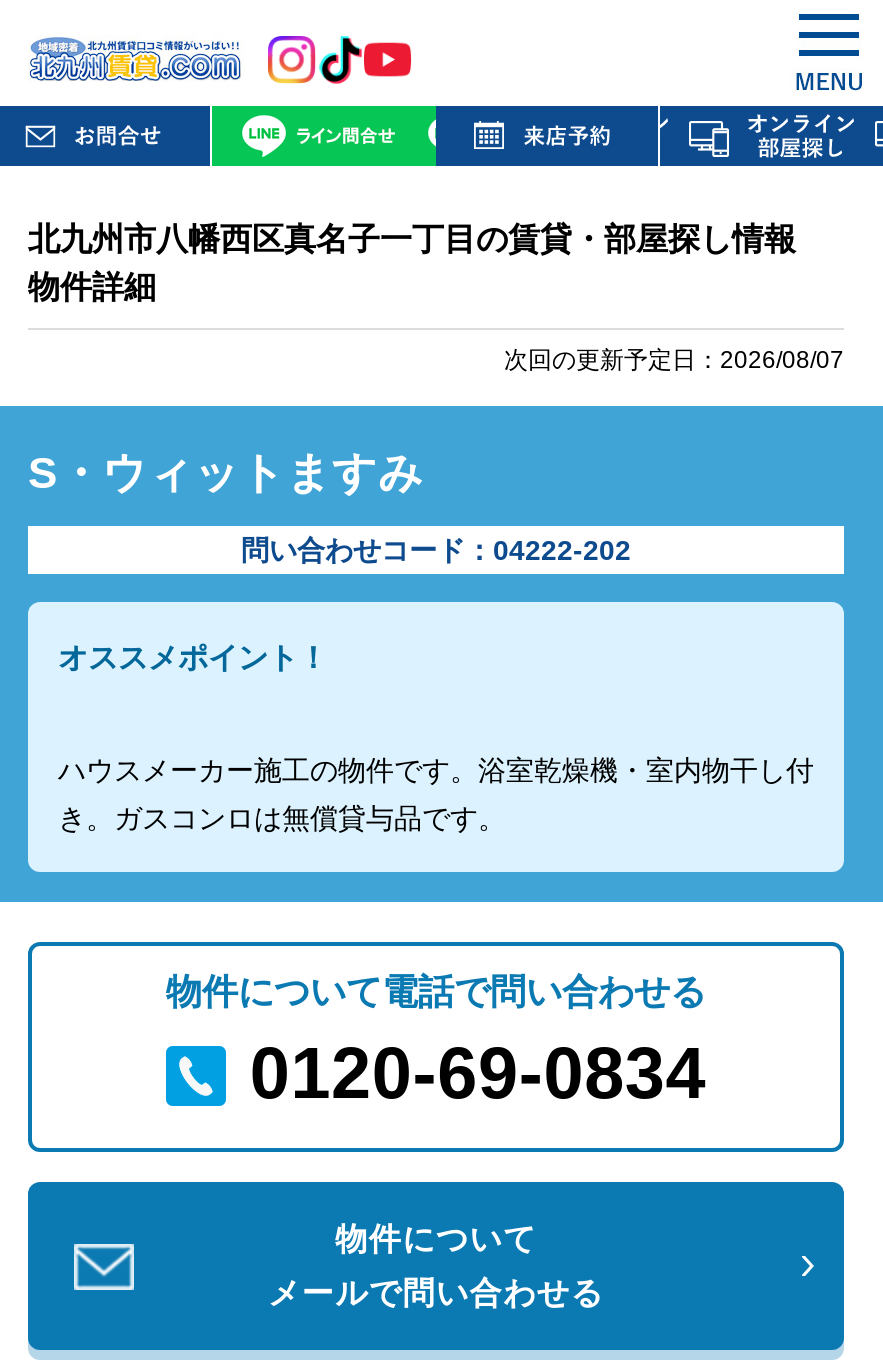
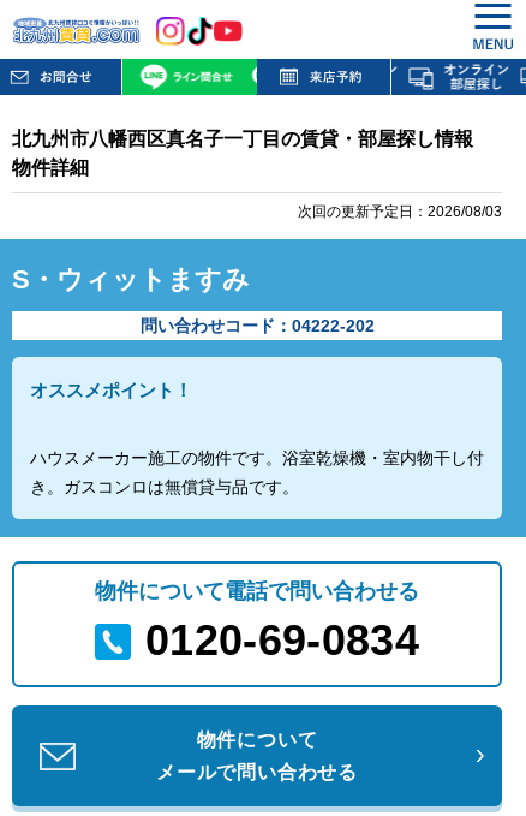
[504,346,844,374] 次回の更新予定日：2026/08/07 -> [298,203,502,220] 次回の更新予定日：2026/08/03

